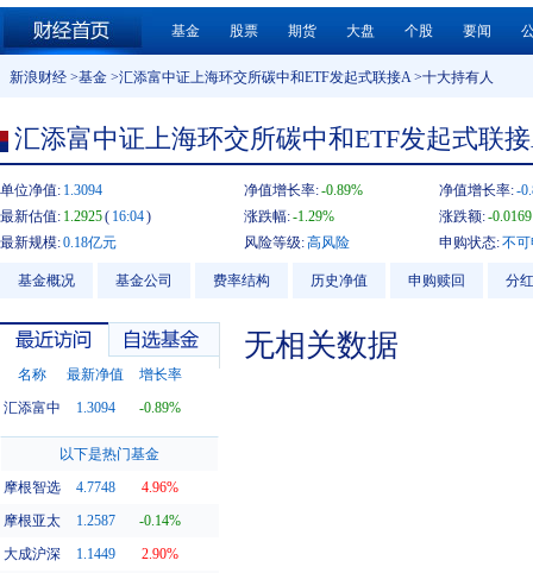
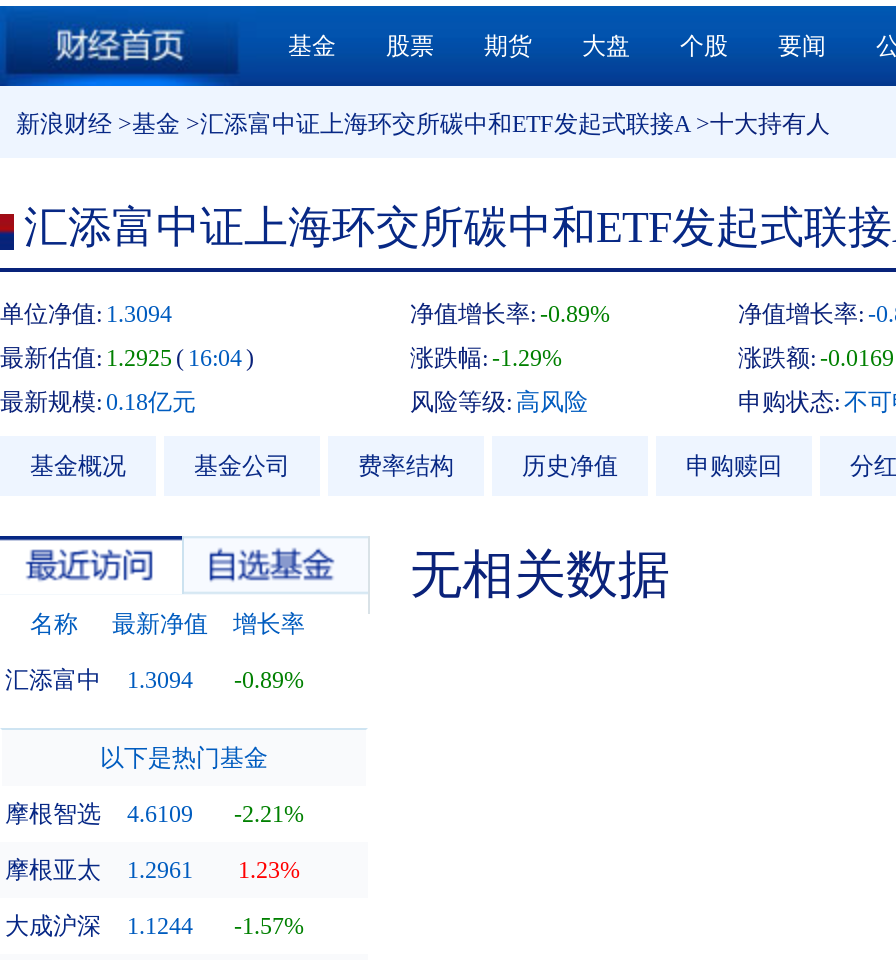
[76,479,115,496] 4.7748 -> [127,800,193,828] 4.6109
[142,479,178,496] 4.96% -> [234,800,304,828] -2.21%
[76,512,115,529] 1.2587 -> [127,856,193,884] 1.2961
[139,512,181,529] -0.14% -> [238,856,300,884] 1.23%
[76,546,115,562] 1.1449 -> [127,912,193,940] 1.1244
[142,546,178,562] 2.90% -> [234,912,304,940] -1.57%

